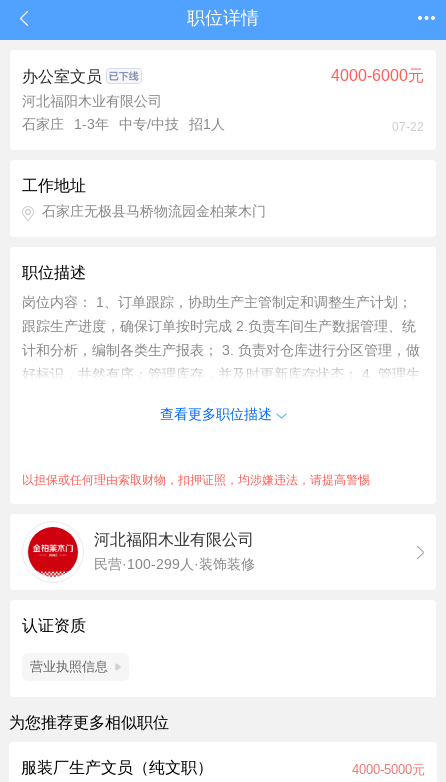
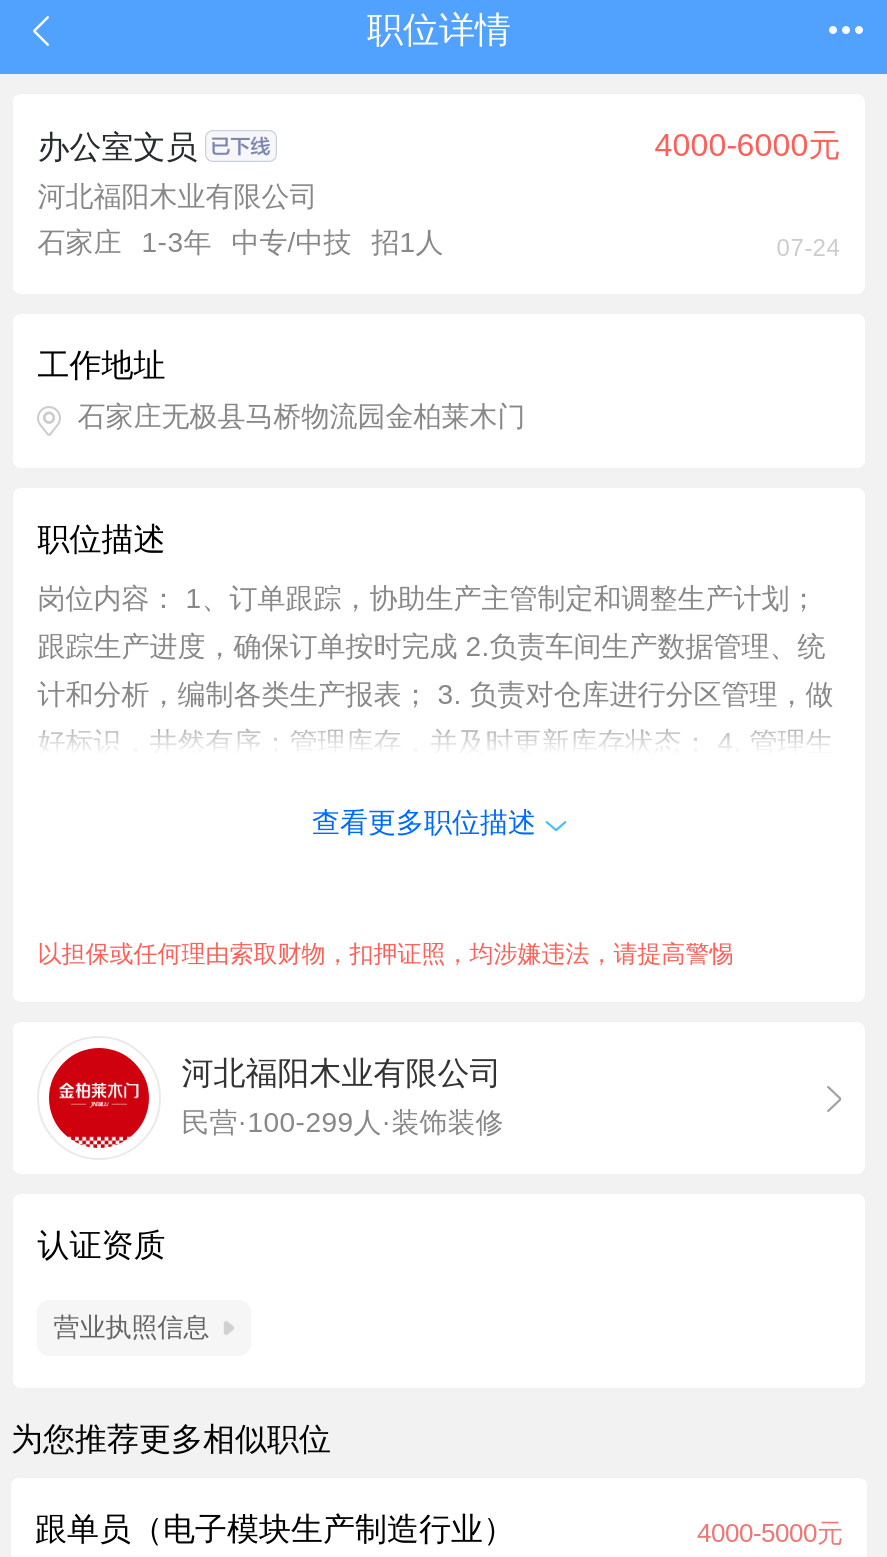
[392,120,424,134] 07-22 -> [777,234,841,262] 07-24
[21,759,213,776] 服装厂生产文员（纯文职） -> [35,1512,515,1546] 跟单员（电子模块生产制造行业）

